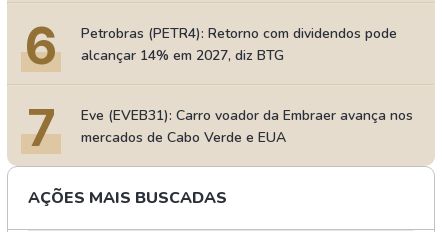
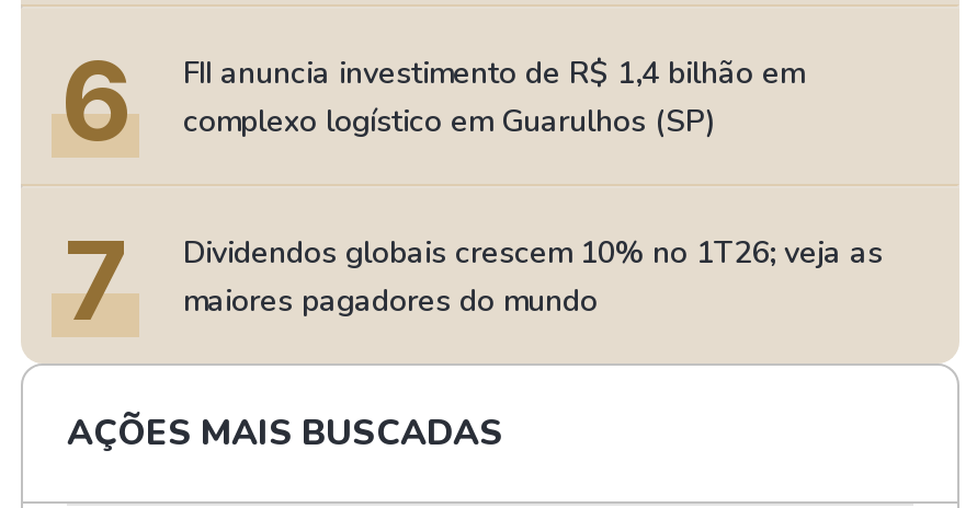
[81,24,397,65] Petrobras (PETR4): Retorno com dividendos pode | alcançar 14% em 2027, diz BTG -> [183,53,804,142] FII anuncia investimento de R$ 1,4 bilhão em | complexo logístico em Guarulhos (SP)
[81,106,413,147] Eve (EVEB31): Carro voador da Embraer avança nos | mercados de Cabo Verde e EUA -> [183,232,883,322] Dividendos globais crescem 10% no 1T26; veja as | maiores pagadores do mundo

